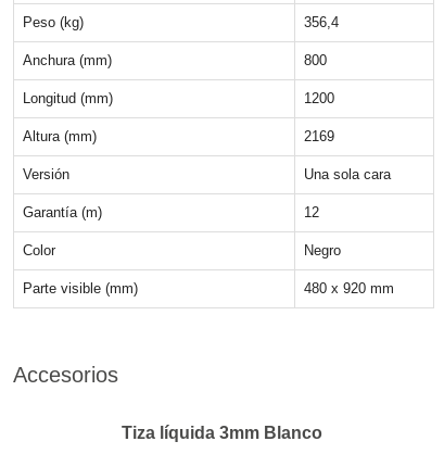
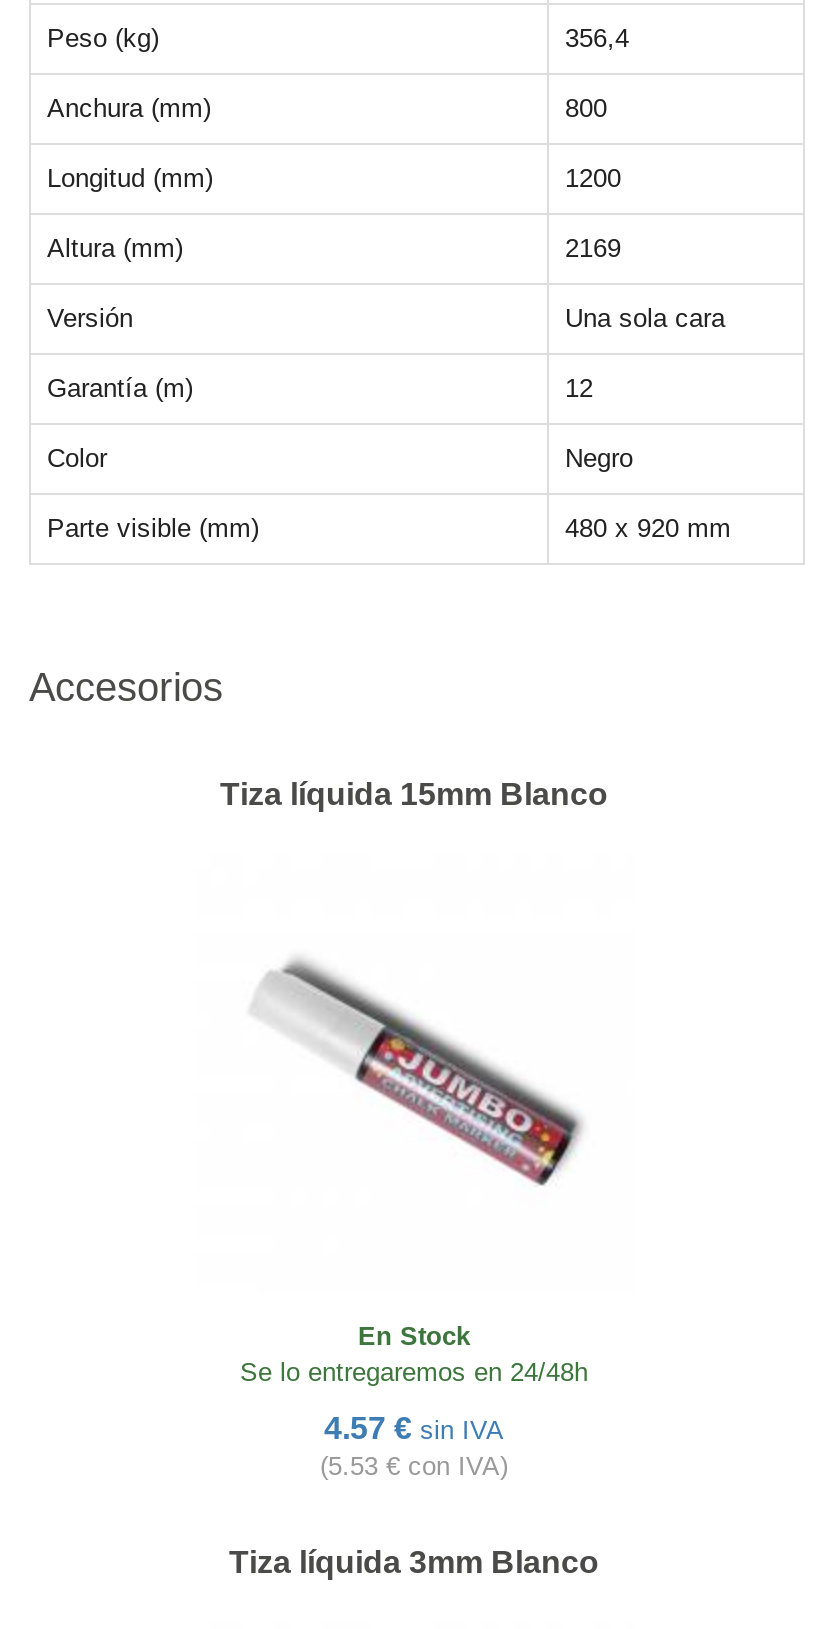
none -> [220,777,608,811] Tiza líquida 15mm Blanco
none -> [240,1321,588,1481] En Stock | Se lo entregaremos en 24/48h | 4.57 €sin IVA | (5.53 € con IVA)
none -> [249,955,585,1187] [image]

